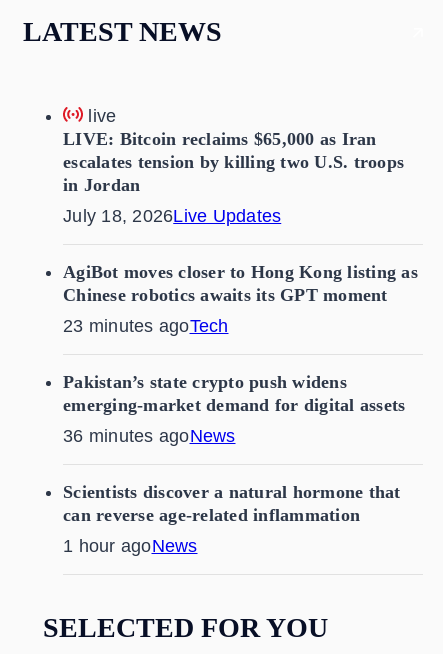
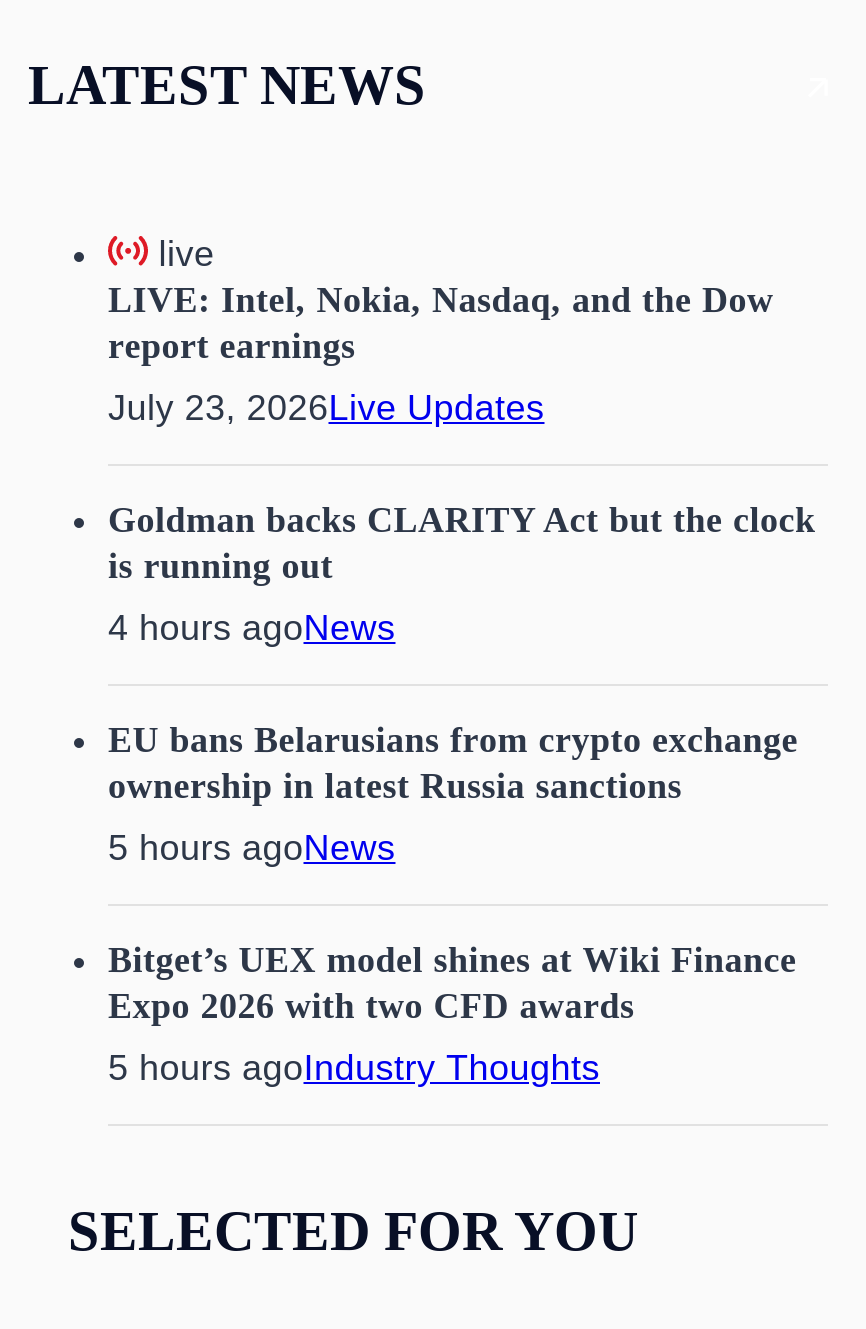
[63,129,404,195] LIVE: Bitcoin reclaims $65,000 as Iran | escalates tension by killing two U.S. troops | in Jordan -> [108,280,774,366] LIVE: Intel, Nokia, Nasdaq, and the Dow | report earnings
[63,206,281,226] July 18, 2026Live Updates -> [108,388,544,428] July 23, 2026Live Updates
[63,262,418,305] AgiBot moves closer to Hong Kong listing as | Chinese robotics awaits its GPT moment -> [108,500,816,586] Goldman backs CLARITY Act but the clock | is running out
[63,316,228,336] 23 minutes agoTech -> [108,608,396,648] 4 hours agoNews
[63,372,405,415] Pakistan’s state crypto push widens | emerging-market demand for digital assets -> [108,720,798,806] EU bans Belarusians from crypto exchange | ownership in latest Russia sanctions
[63,426,235,446] 36 minutes agoNews -> [108,828,396,868] 5 hours agoNews
[63,482,400,525] Scientists discover a natural hormone that | can reverse age-related inflammation -> [108,940,796,1026] Bitget’s UEX model shines at Wiki Finance | Expo 2026 with two CFD awards
[63,536,197,556] 1 hour agoNews -> [108,1048,600,1088] 5 hours agoIndustry Thoughts

